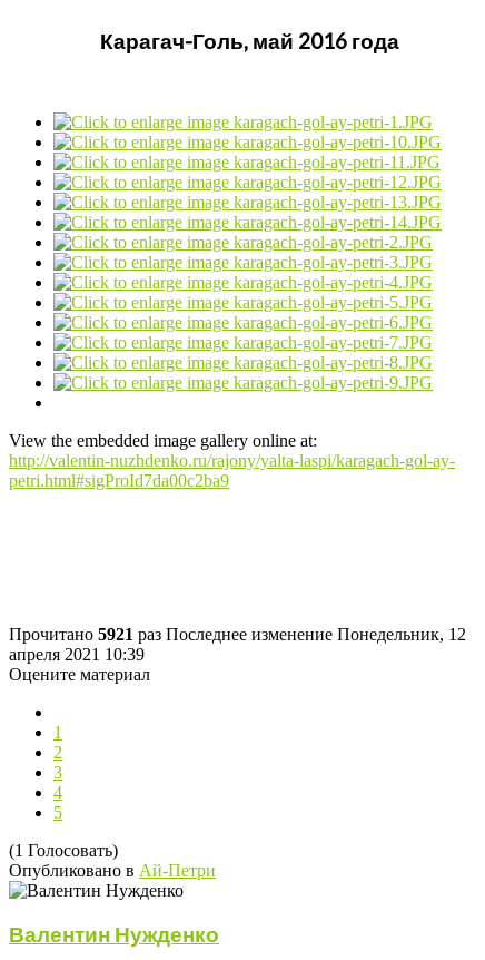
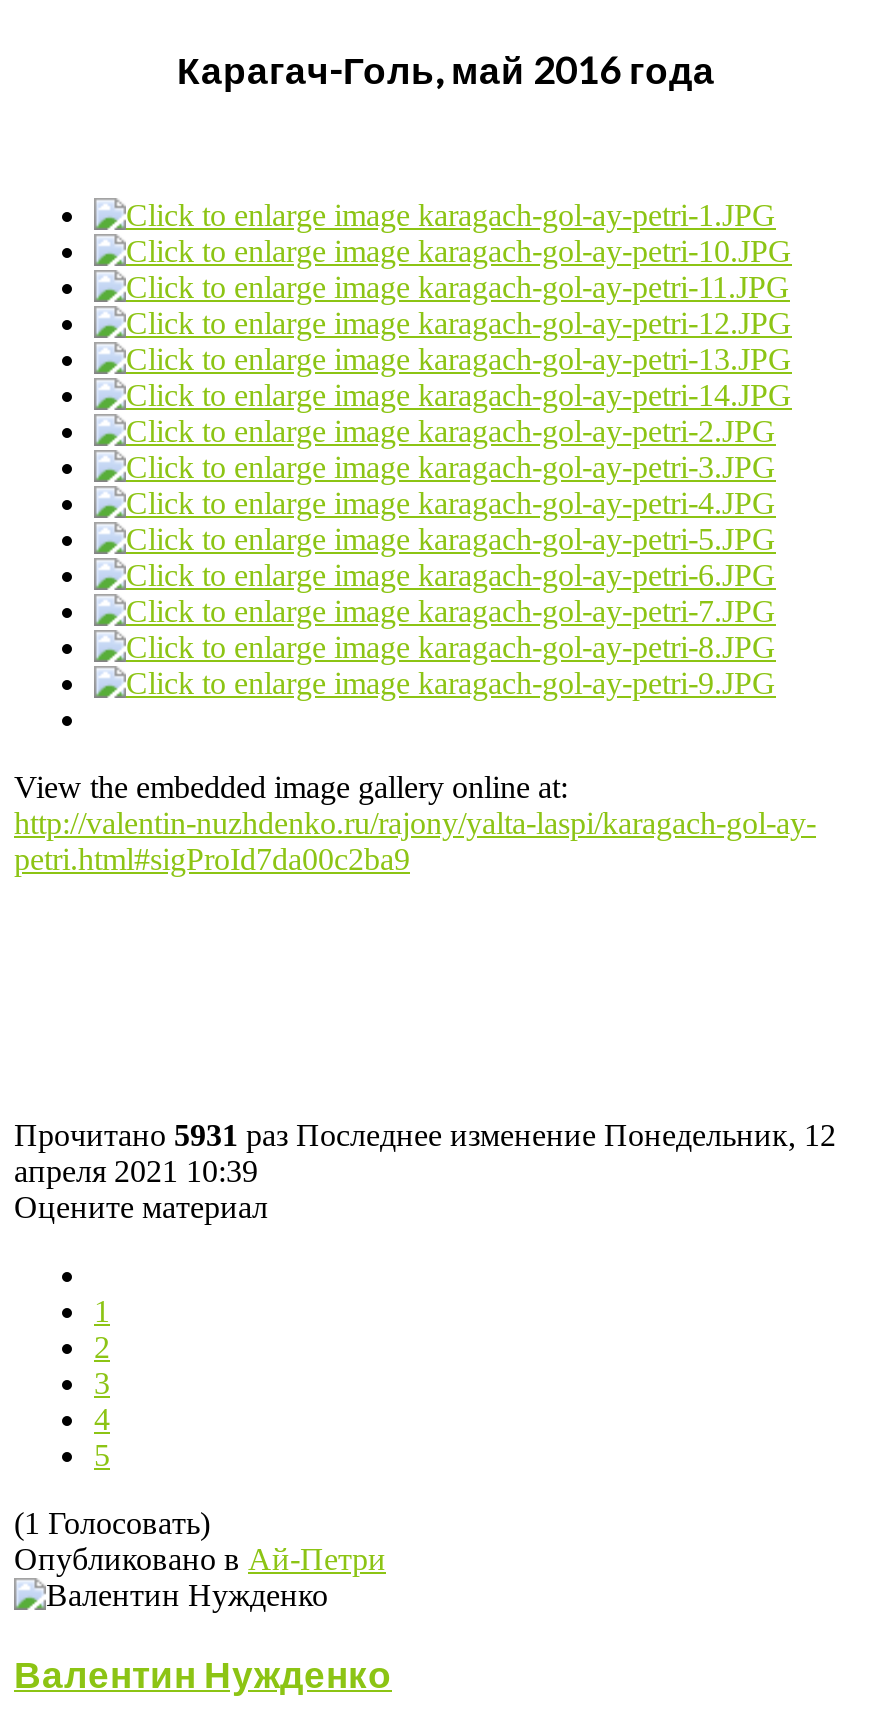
[9,625,466,644] Прочитано 5921 раз Последнее изменение Понедельник, 12 -> [14,1119,836,1153] Прочитано 5931 раз Последнее изменение Понедельник, 12

